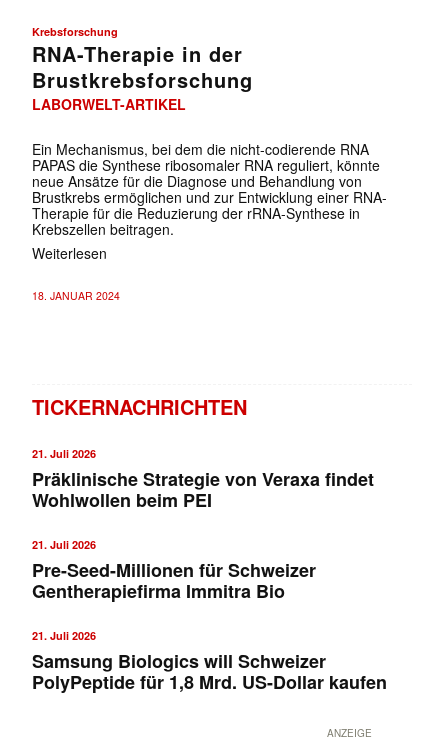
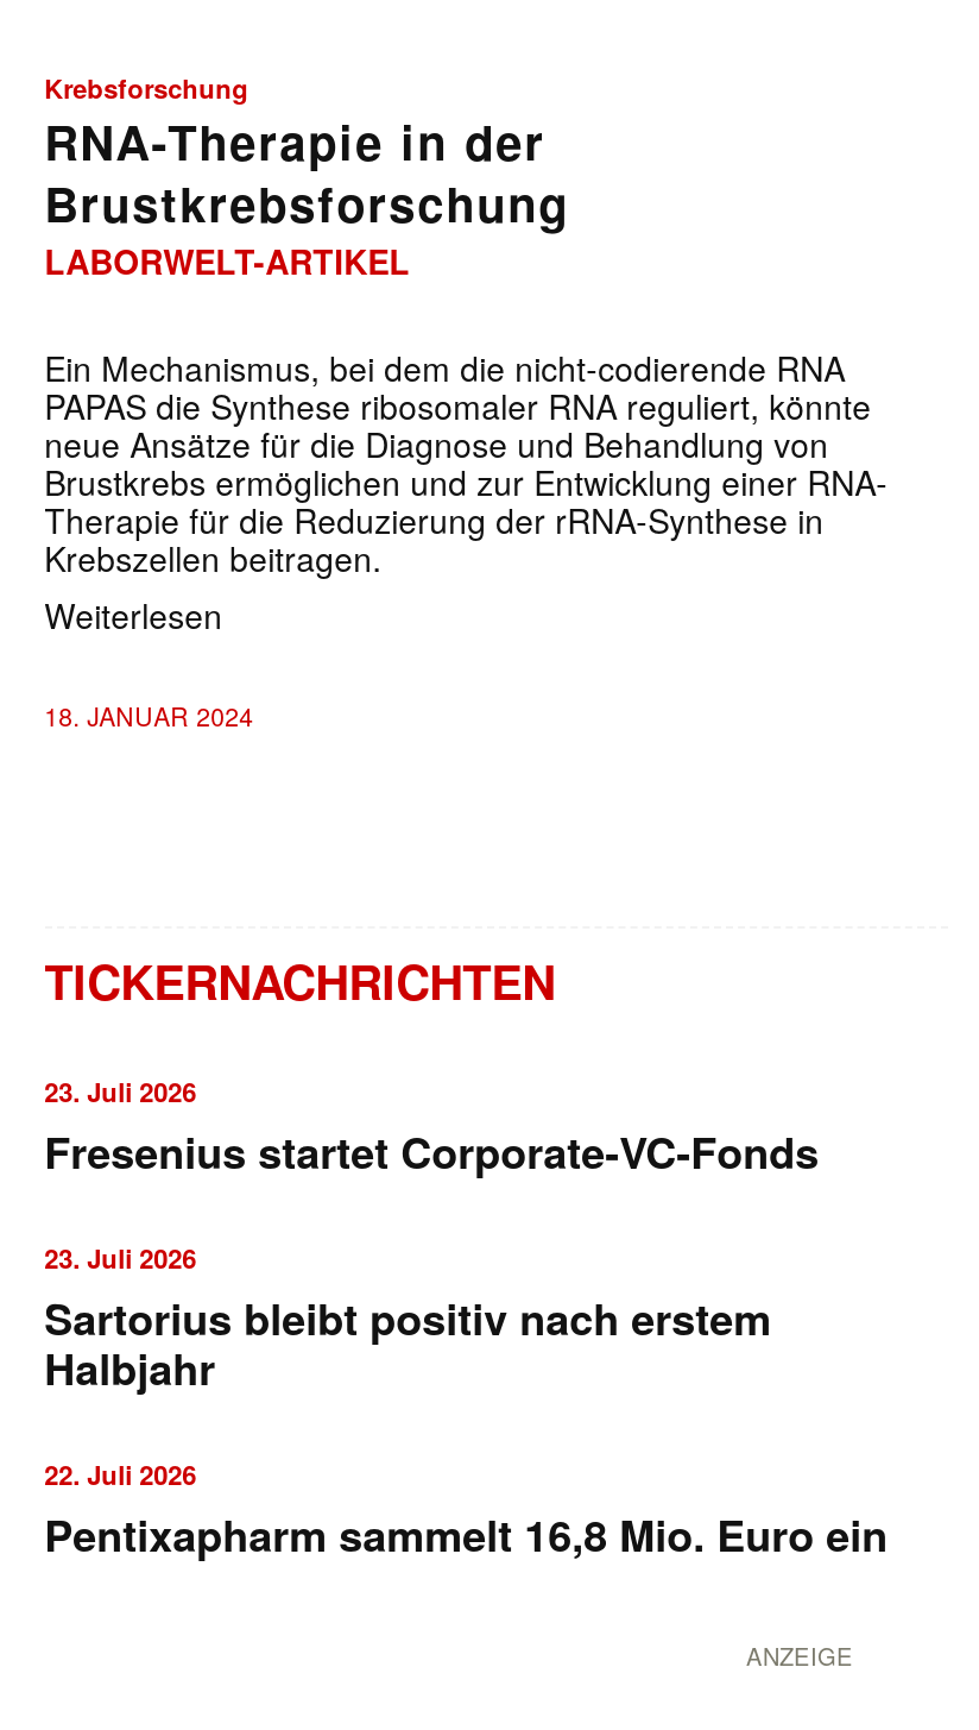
[32,446,374,513] 21. Juli 2026 | Präklinische Strategie von Veraxa findet | Wohlwollen beim PEI -> [44,1073,819,1183] 23. Juli 2026 | Fresenius startet Corporate-VC-Fonds
[32,537,316,604] 21. Juli 2026 | Pre-Seed-Millionen für Schweizer | Gentherapiefirma Immitra Bio -> [44,1240,771,1399] 23. Juli 2026 | Sartorius bleibt positiv nach erstem | Halbjahr
[32,628,387,695] 21. Juli 2026 | Samsung Biologics will Schweizer | PolyPeptide für 1,8 Mrd. US-Dollar kaufen -> [44,1456,888,1566] 22. Juli 2026 | Pentixapharm sammelt 16,8 Mio. Euro ein

